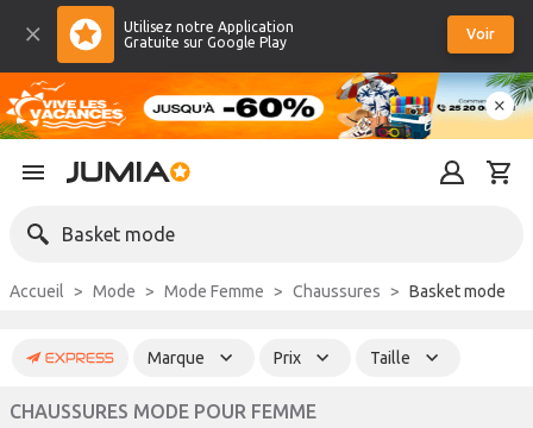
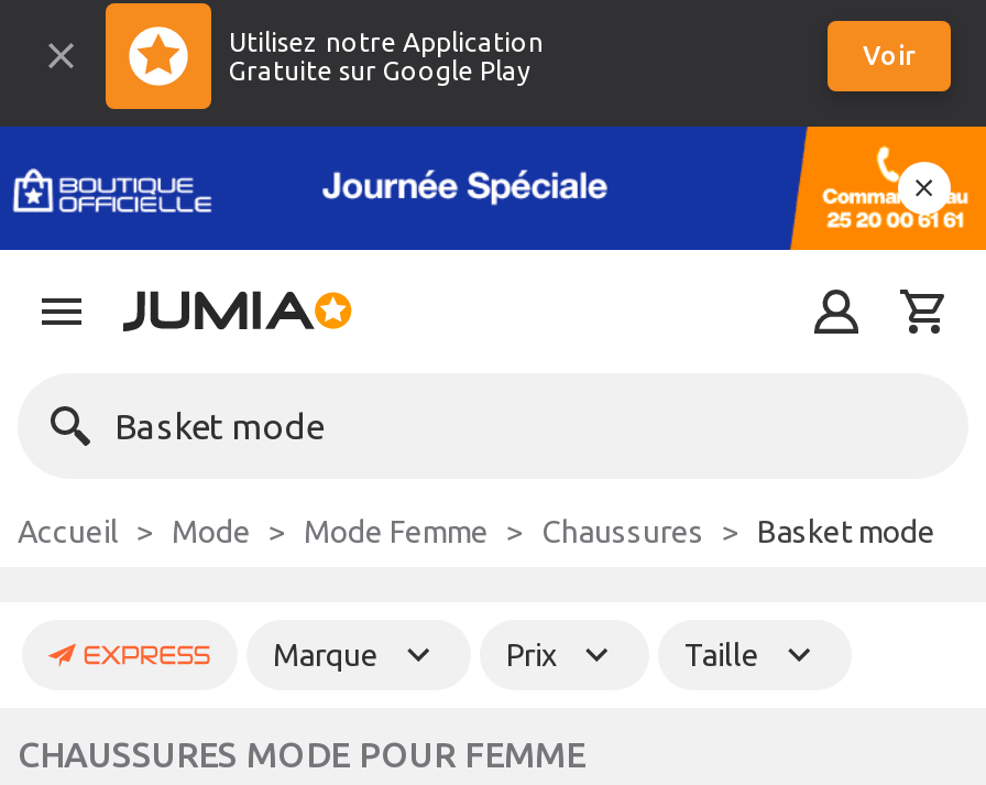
[4,71,529,140] [image] -> [7,124,979,252] [image]

